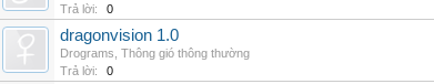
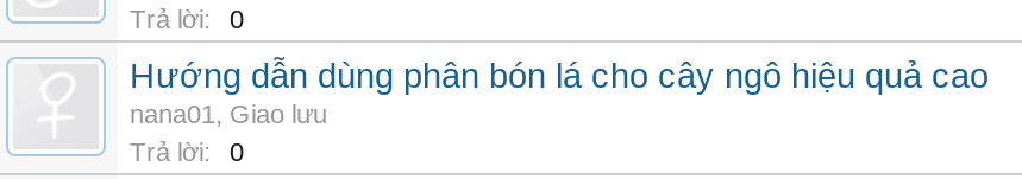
[60,27,250,60] dragonvision 1.0 | Drograms, Thông gió thông thường -> [130,57,989,128] Hướng dẫn dùng phân bón lá cho cây ngô hiệu quả cao | nana01, Giao lưu

